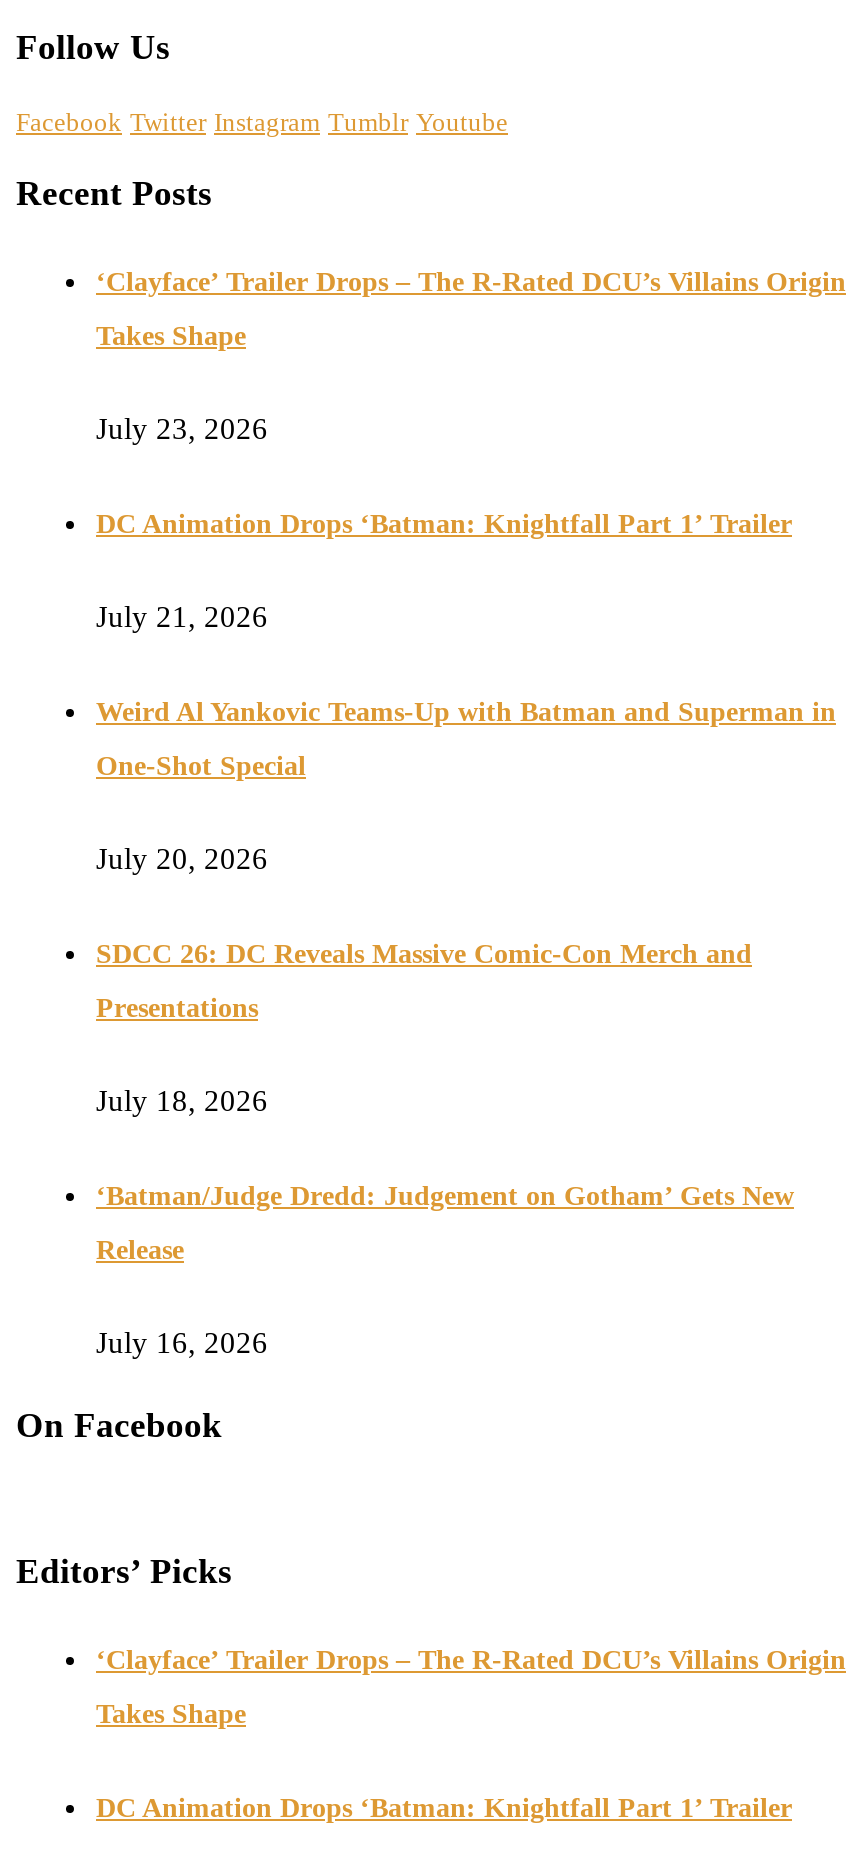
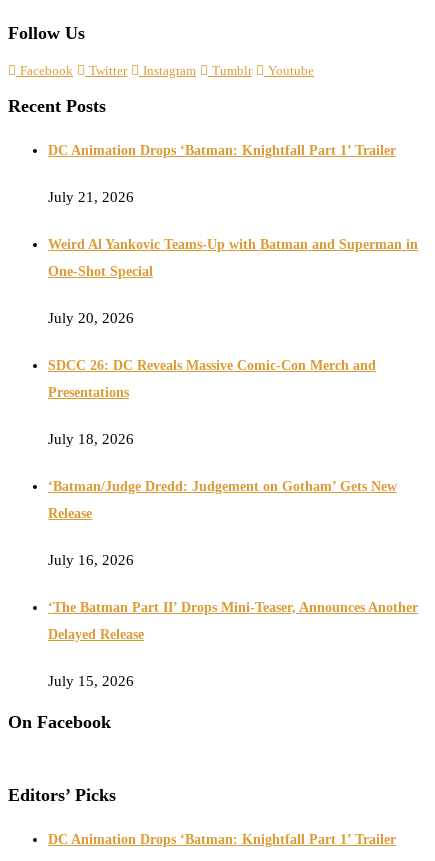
[96,267,846,445] ‘Clayface’ Trailer Drops – The R-Rated DCU’s Villains Origin | Takes Shape | July 23, 2026 -> none
moved [96,509,836,1358] -> [48,143,418,568]: DC Animation Drops ‘Batman: Knightfall Part 1’ Trailer | July 21, 2026 | Weird Al Yankovic Teams-Up with Batman and Superman in | ... | Release | July 16, 2026
none -> [48,600,418,688] ‘The Batman Part II’ Drops Mini-Teaser, Announces Another | Delayed Release | July 15, 2026
[96,1645,846,1729] ‘Clayface’ Trailer Drops – The R-Rated DCU’s Villains Origin | Takes Shape -> none

